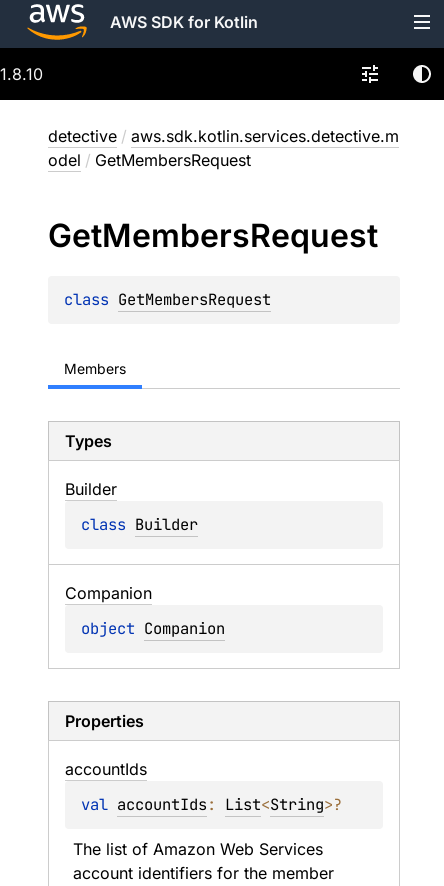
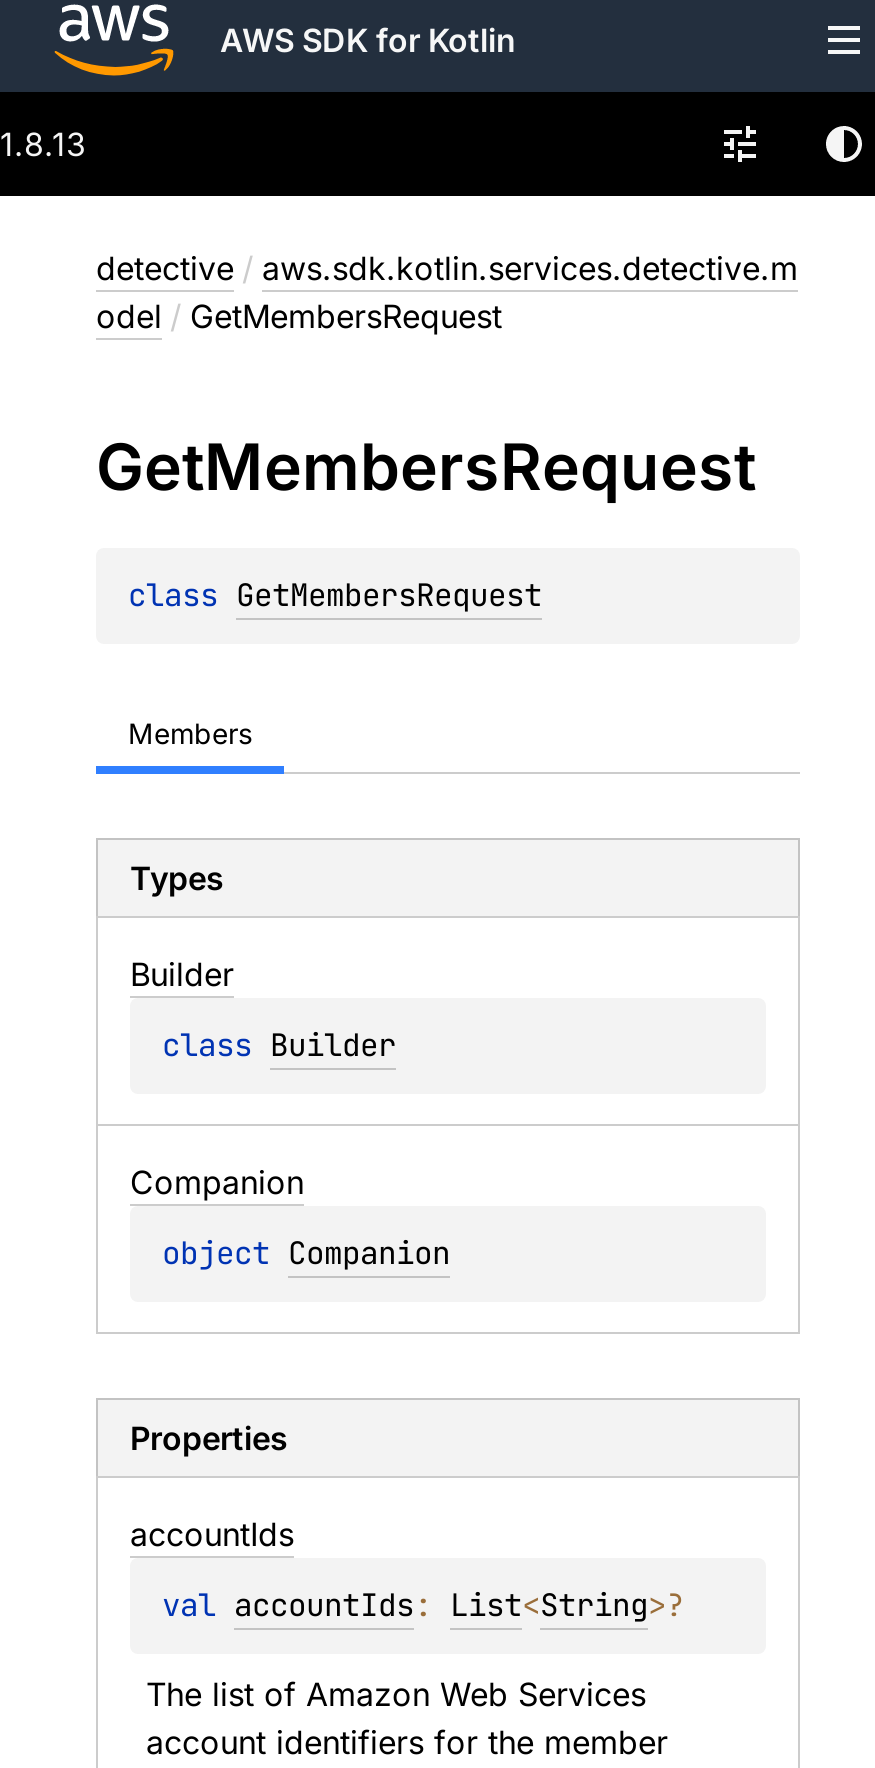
[0,64,43,84] 1.8.10 -> [0,124,86,164] 1.8.13

